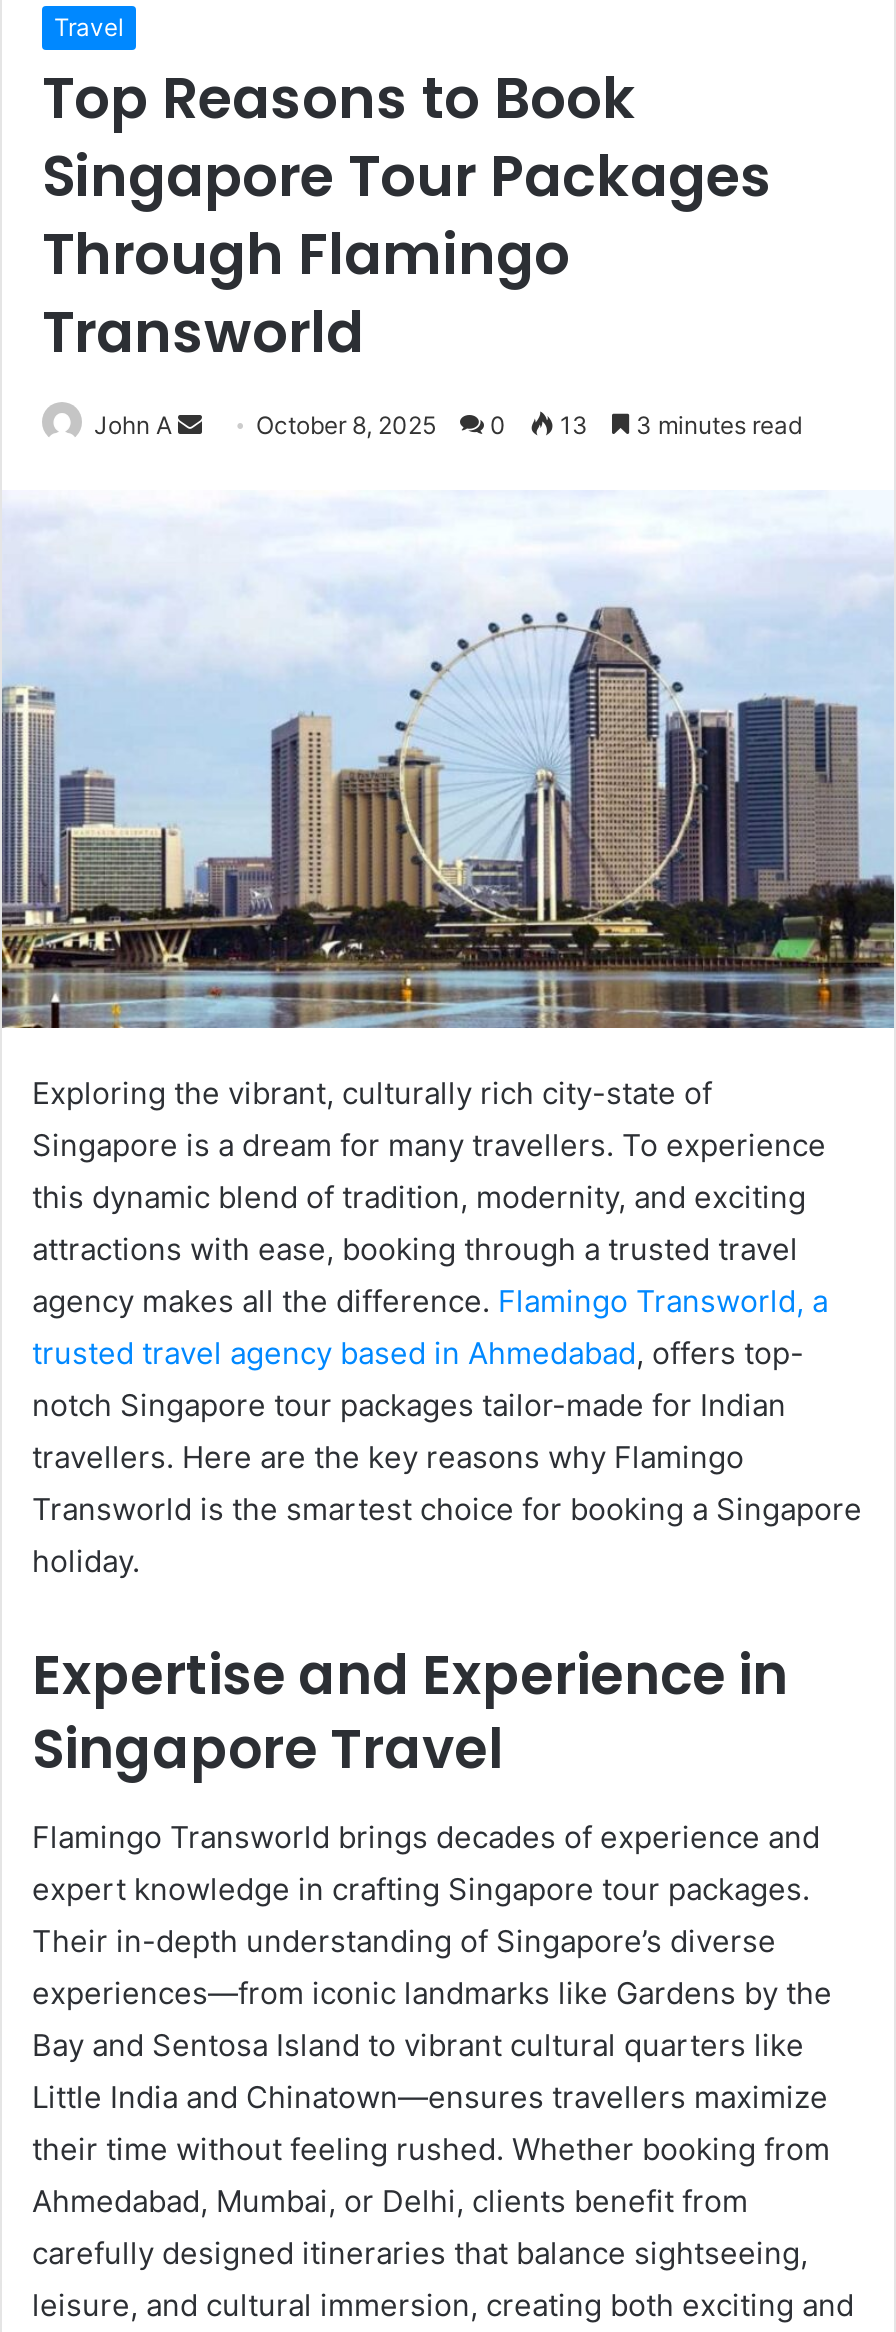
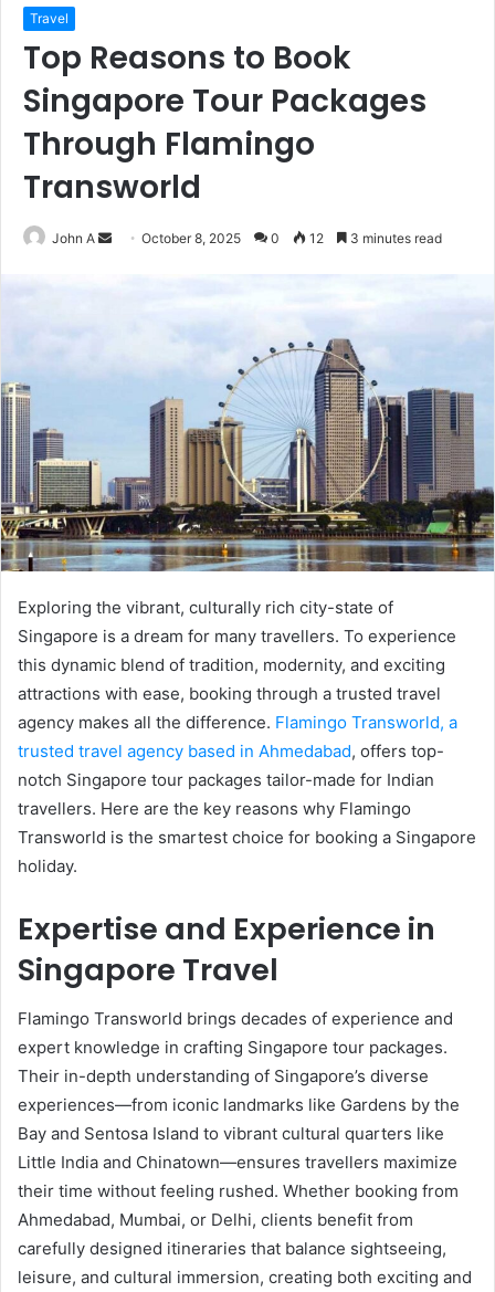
[554,410,588,440] 13 -> [306,230,324,246] 12

